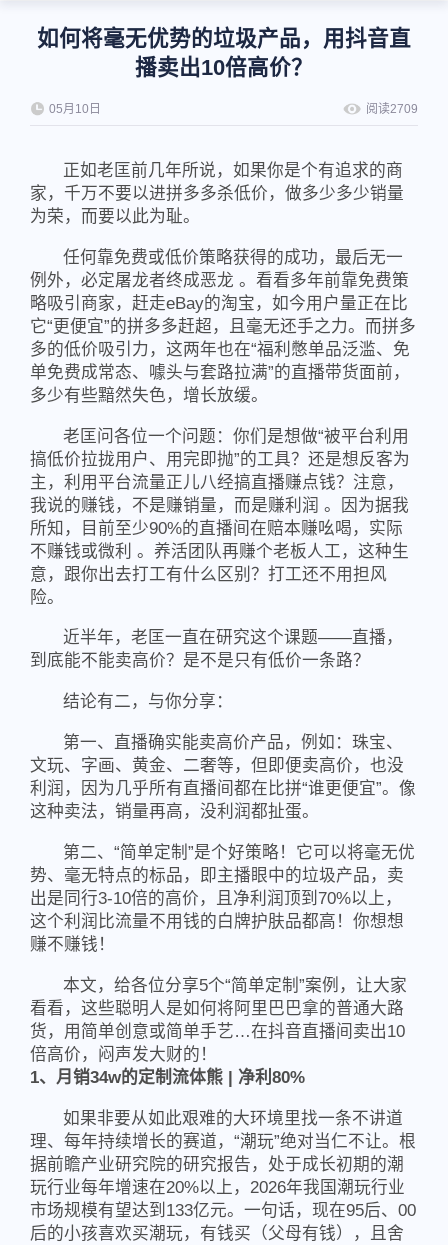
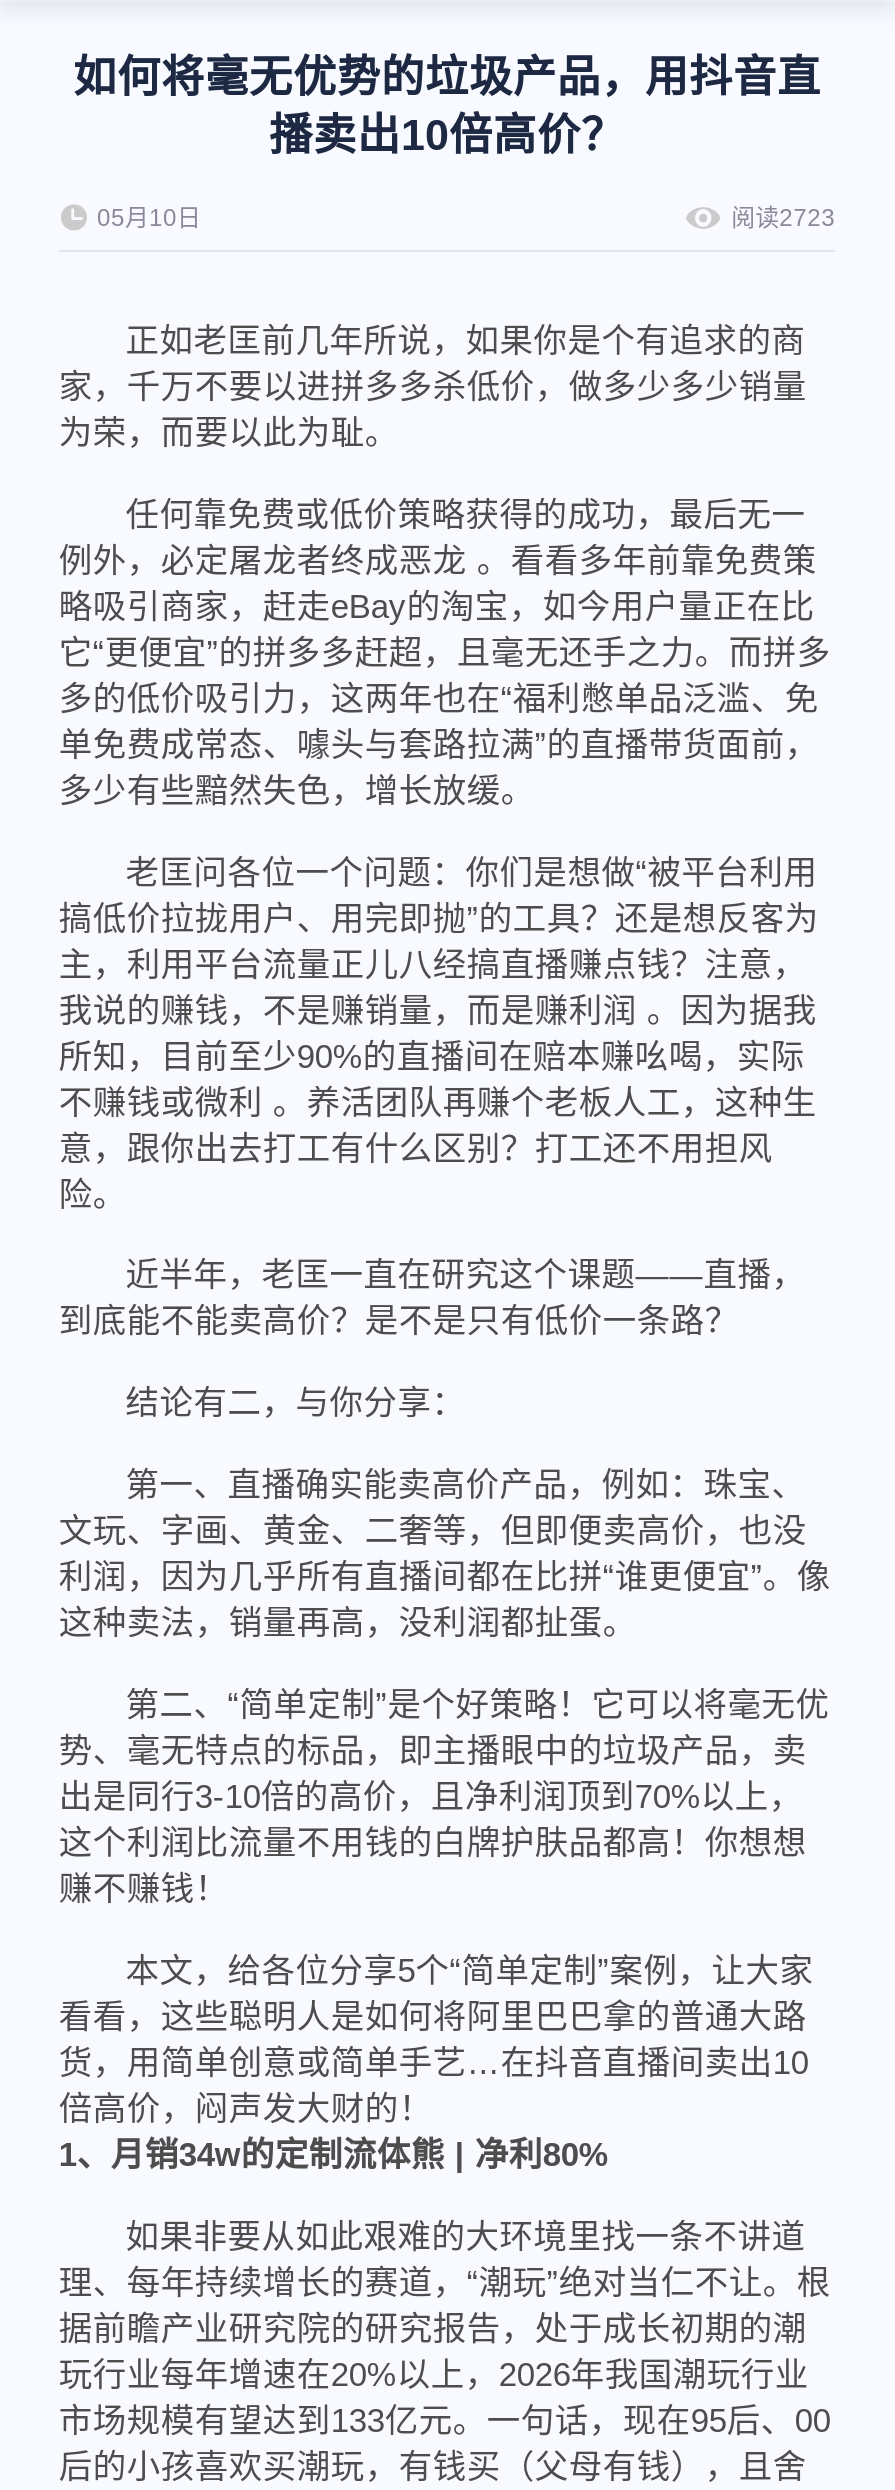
[366,102,418,116] 阅读2709 -> [731,204,835,232] 阅读2723

